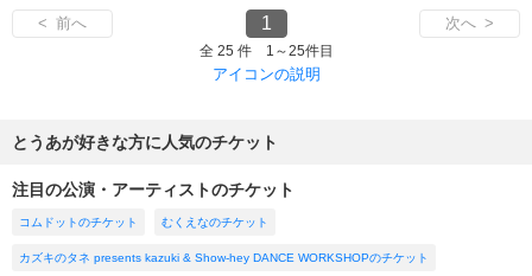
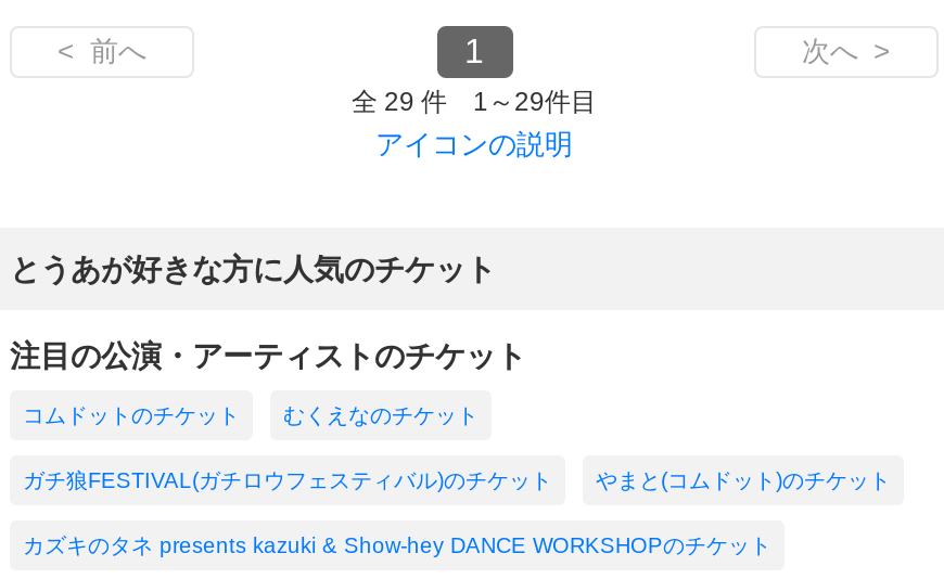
[199,43,333,59] 全 25 件 1～25件目 -> [352,87,597,117] 全 29 件 1～29件目
none -> [23,468,891,492] ガチ狼FESTIVAL(ガチロウフェスティバル)のチケット | やまと(コムドット)のチケット

